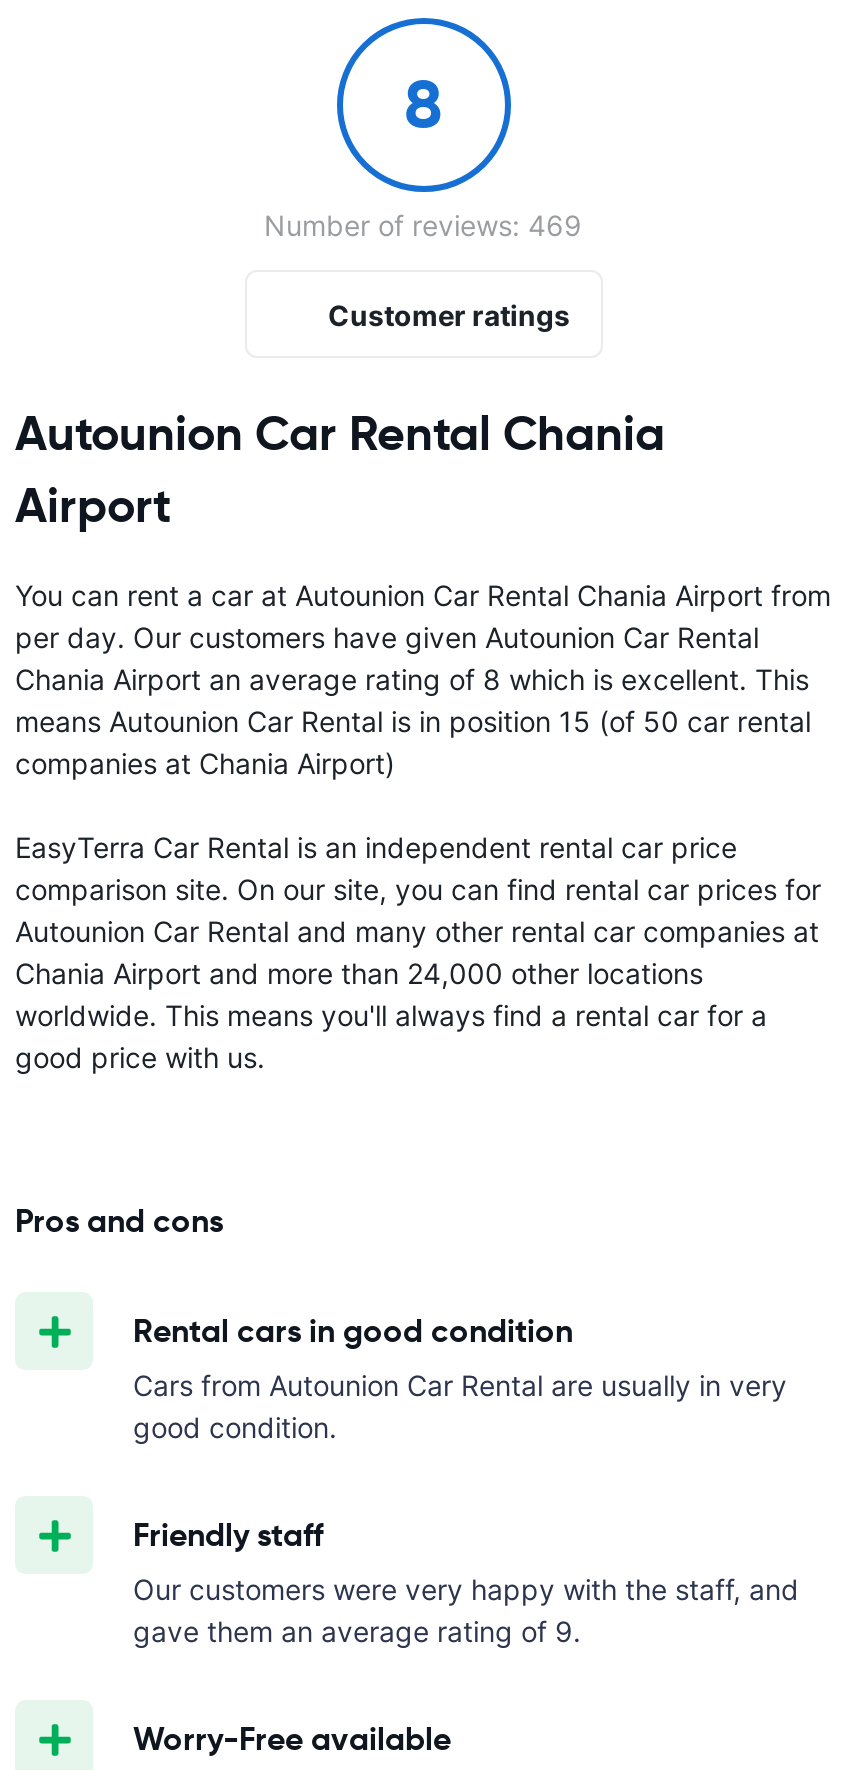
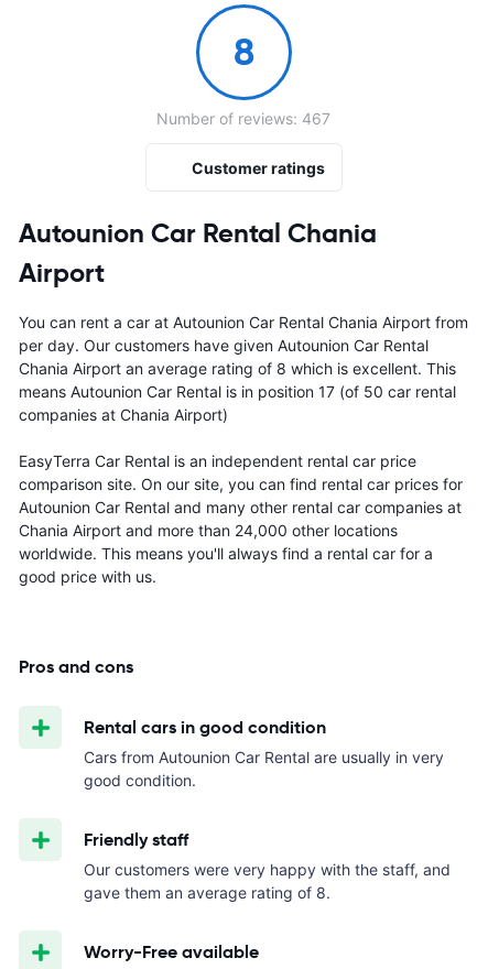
[264,208,582,242] Number of reviews: 469 -> [156,109,330,128] Number of reviews: 467
[15,704,811,738] means Autounion Car Rental is in position 15 (of 50 car rental -> [19,382,456,401] means Autounion Car Rental is in position 17 (of 50 car rental
[133,1614,581,1648] gave them an average rating of 9. -> [84,883,330,902] gave them an average rating of 8.

